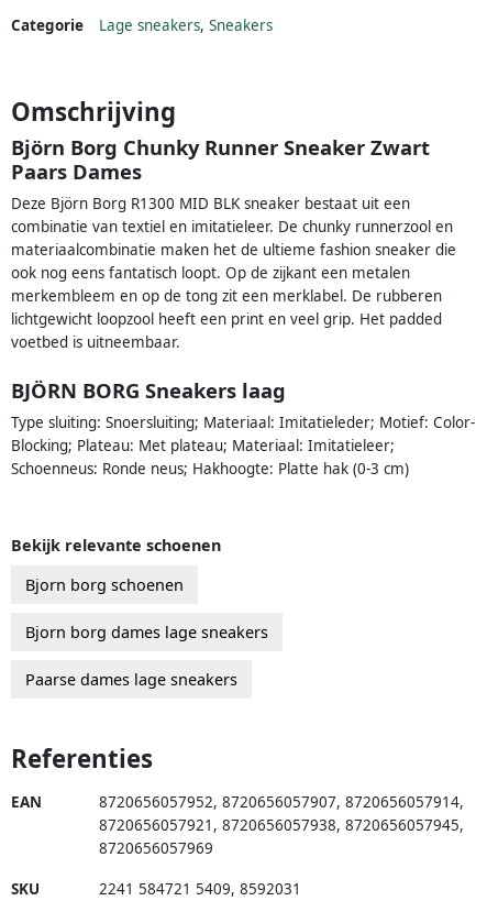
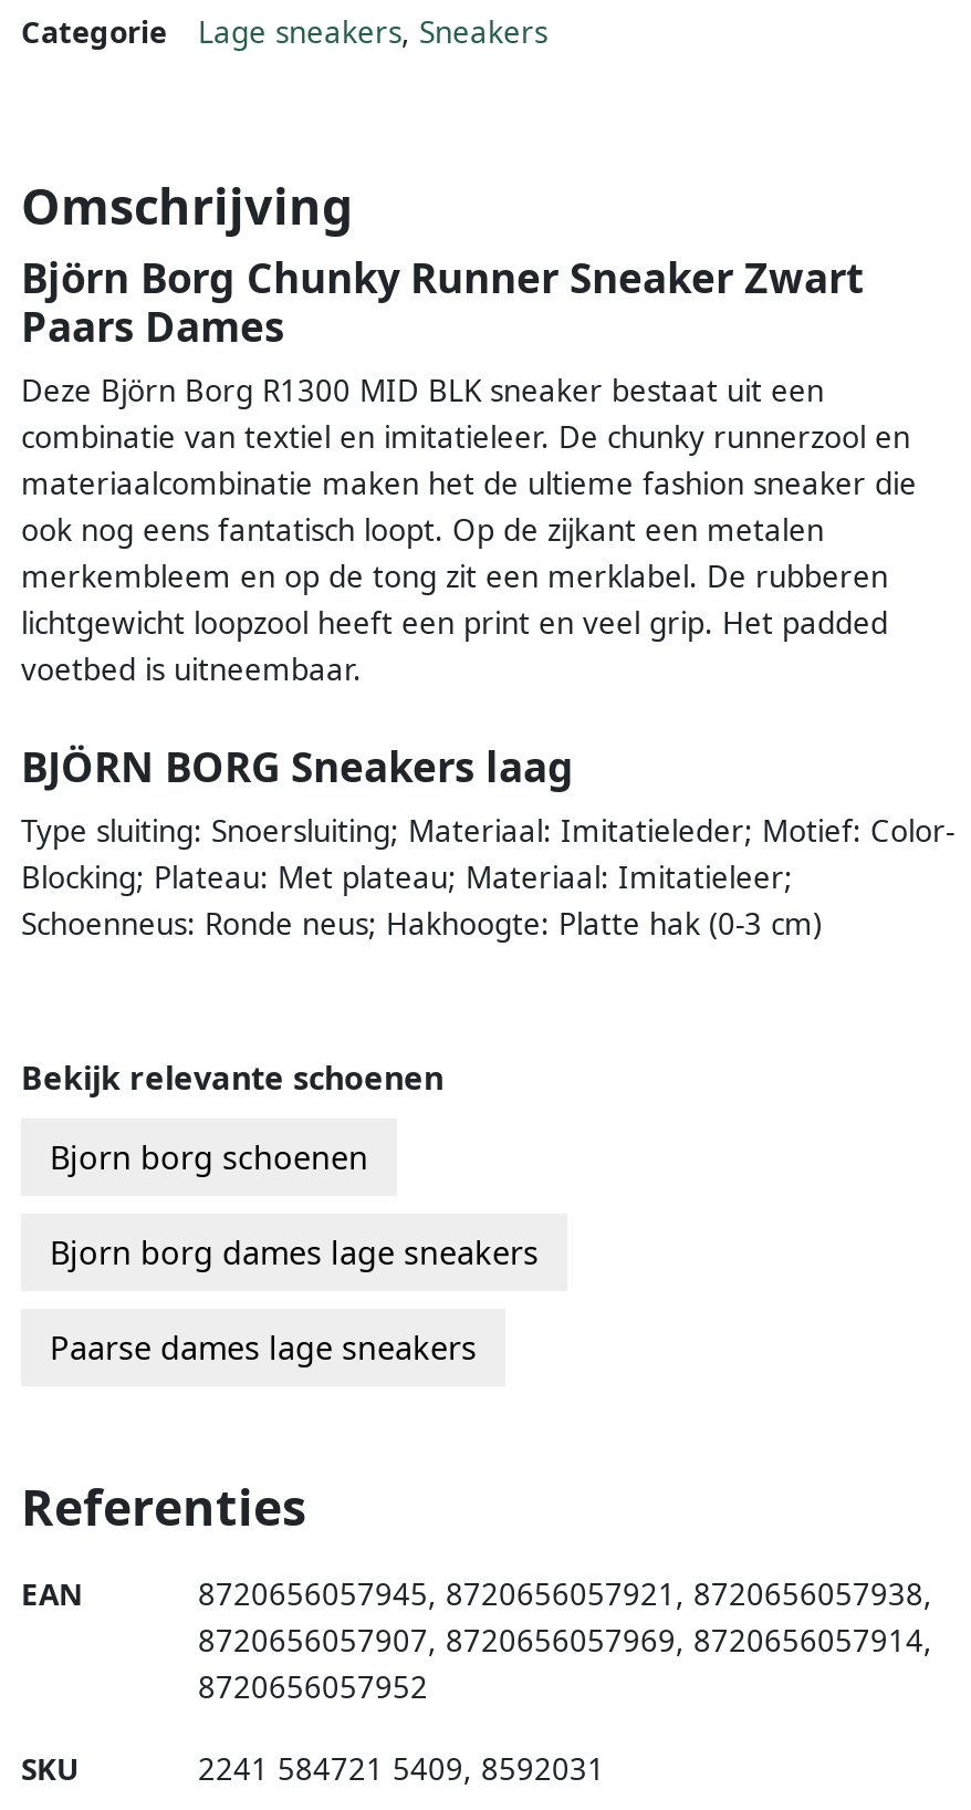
[99,792,464,812] 8720656057952, 8720656057907, 8720656057914, -> [198,1575,932,1615] 8720656057945, 8720656057921, 8720656057938,
[99,816,464,835] 8720656057921, 8720656057938, 8720656057945, -> [198,1621,932,1661] 8720656057907, 8720656057969, 8720656057914,
[99,839,213,858] 8720656057969 -> [198,1668,428,1708] 8720656057952

